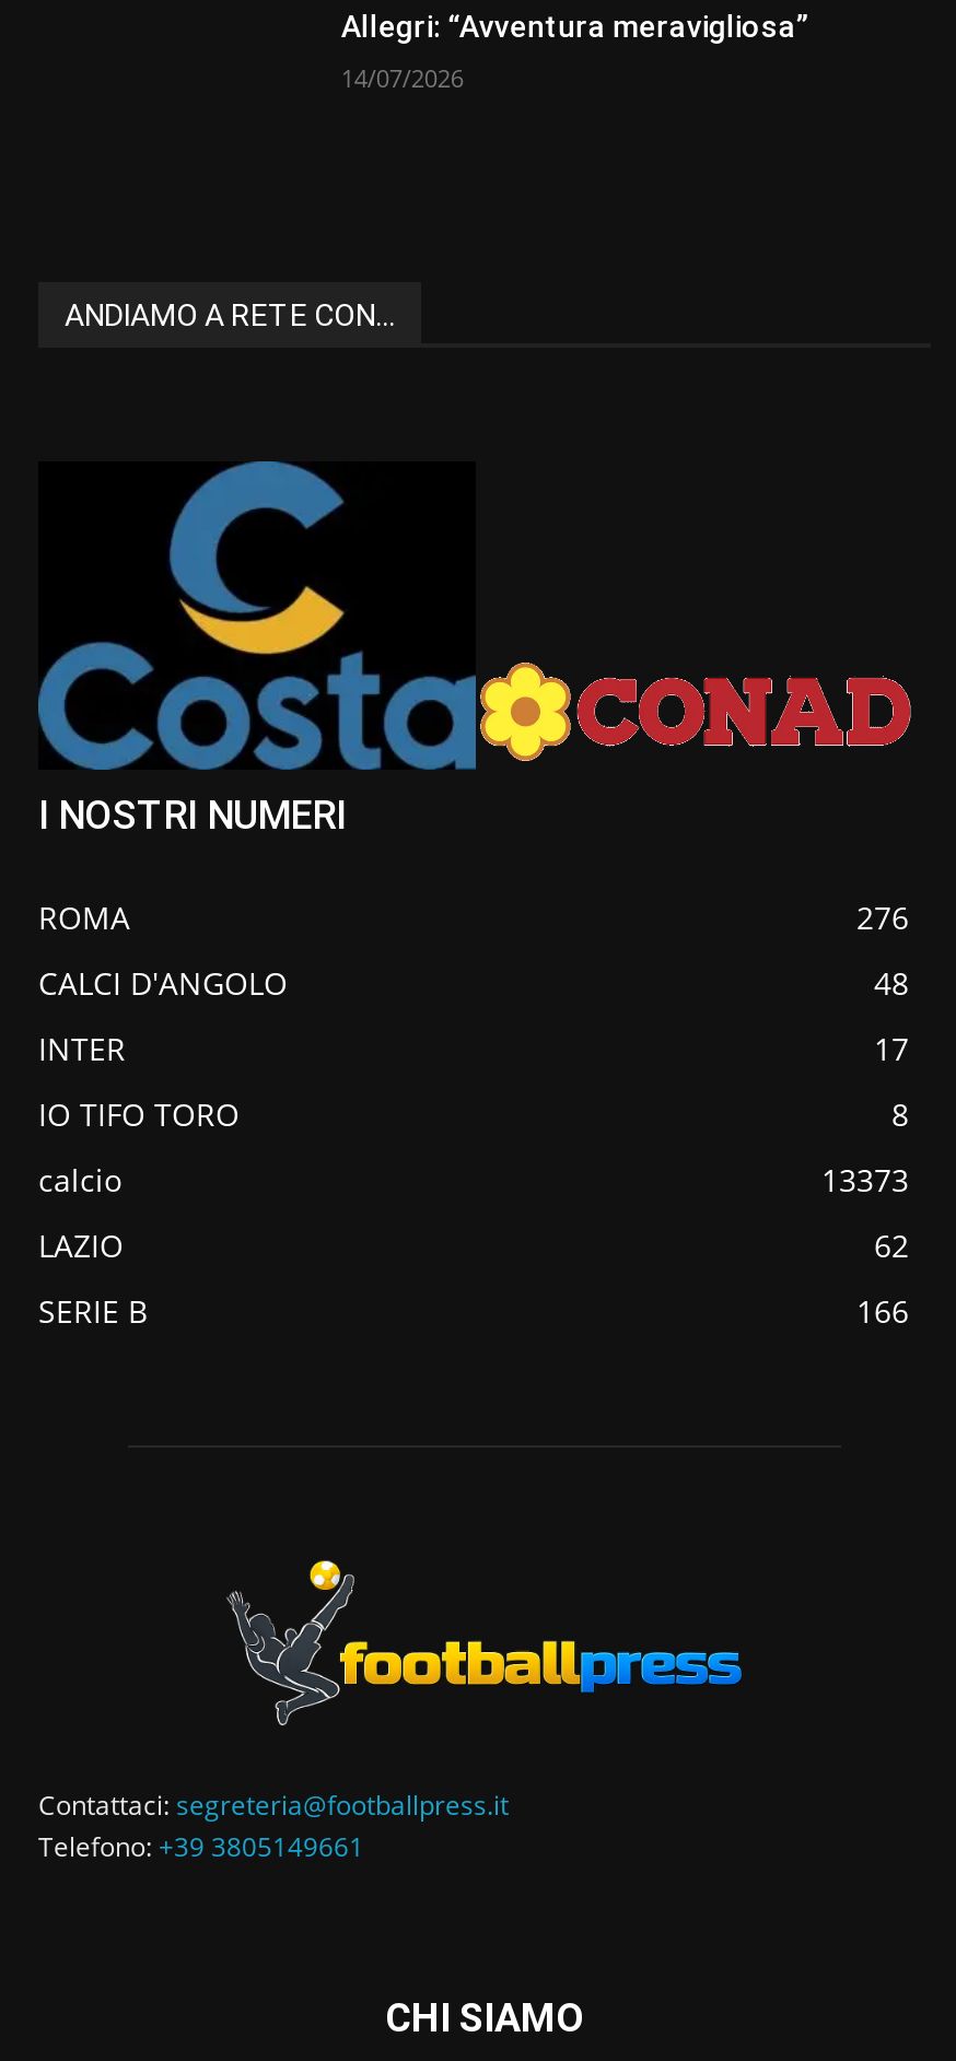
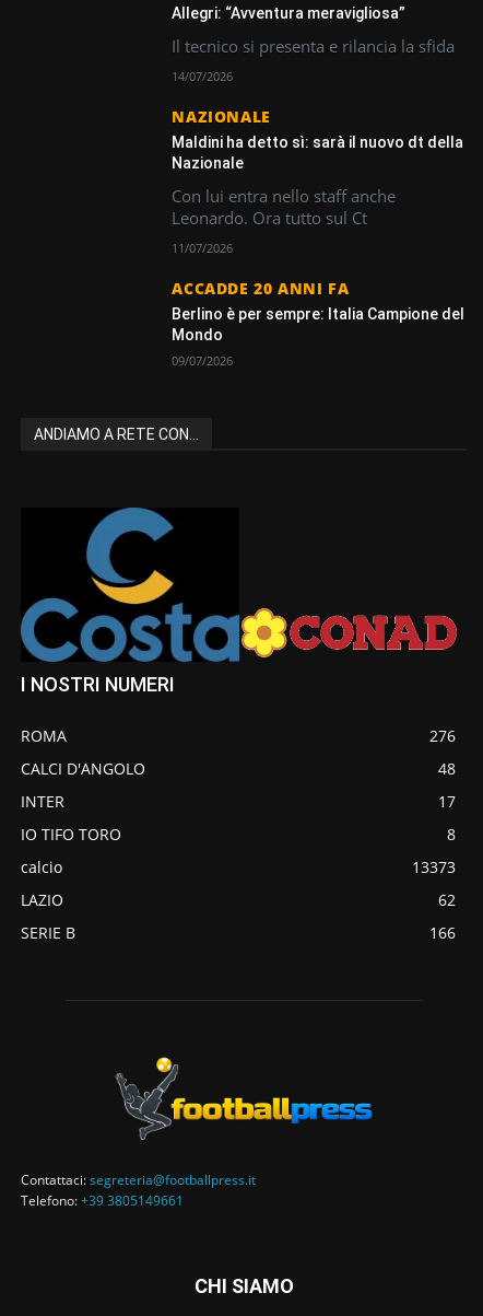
none -> [172,35,455,57] Il tecnico si presenta e rilancia la sfida
none -> [172,106,465,369] NAZIONALE | Maldini ha detto sì: sarà il nuovo dt della | Nazionale | Con lui entra nello staff anche | Leonardo. Ora tutto sul Ct | 11/07/2026 | ACCADDE 20 ANNI FA | Berlino è per sempre: Italia Campione del | Mondo | 09/07/2026

